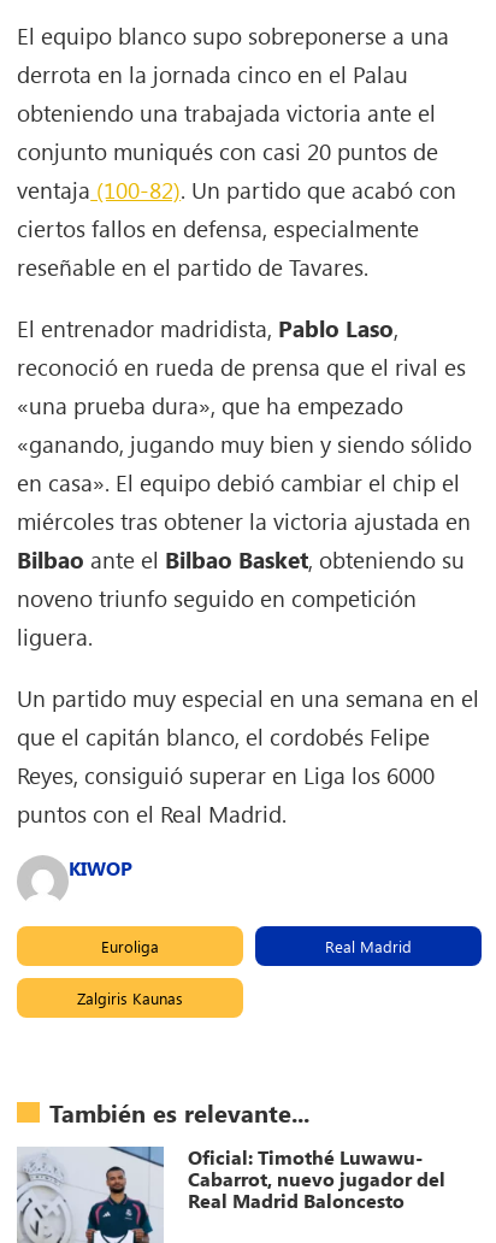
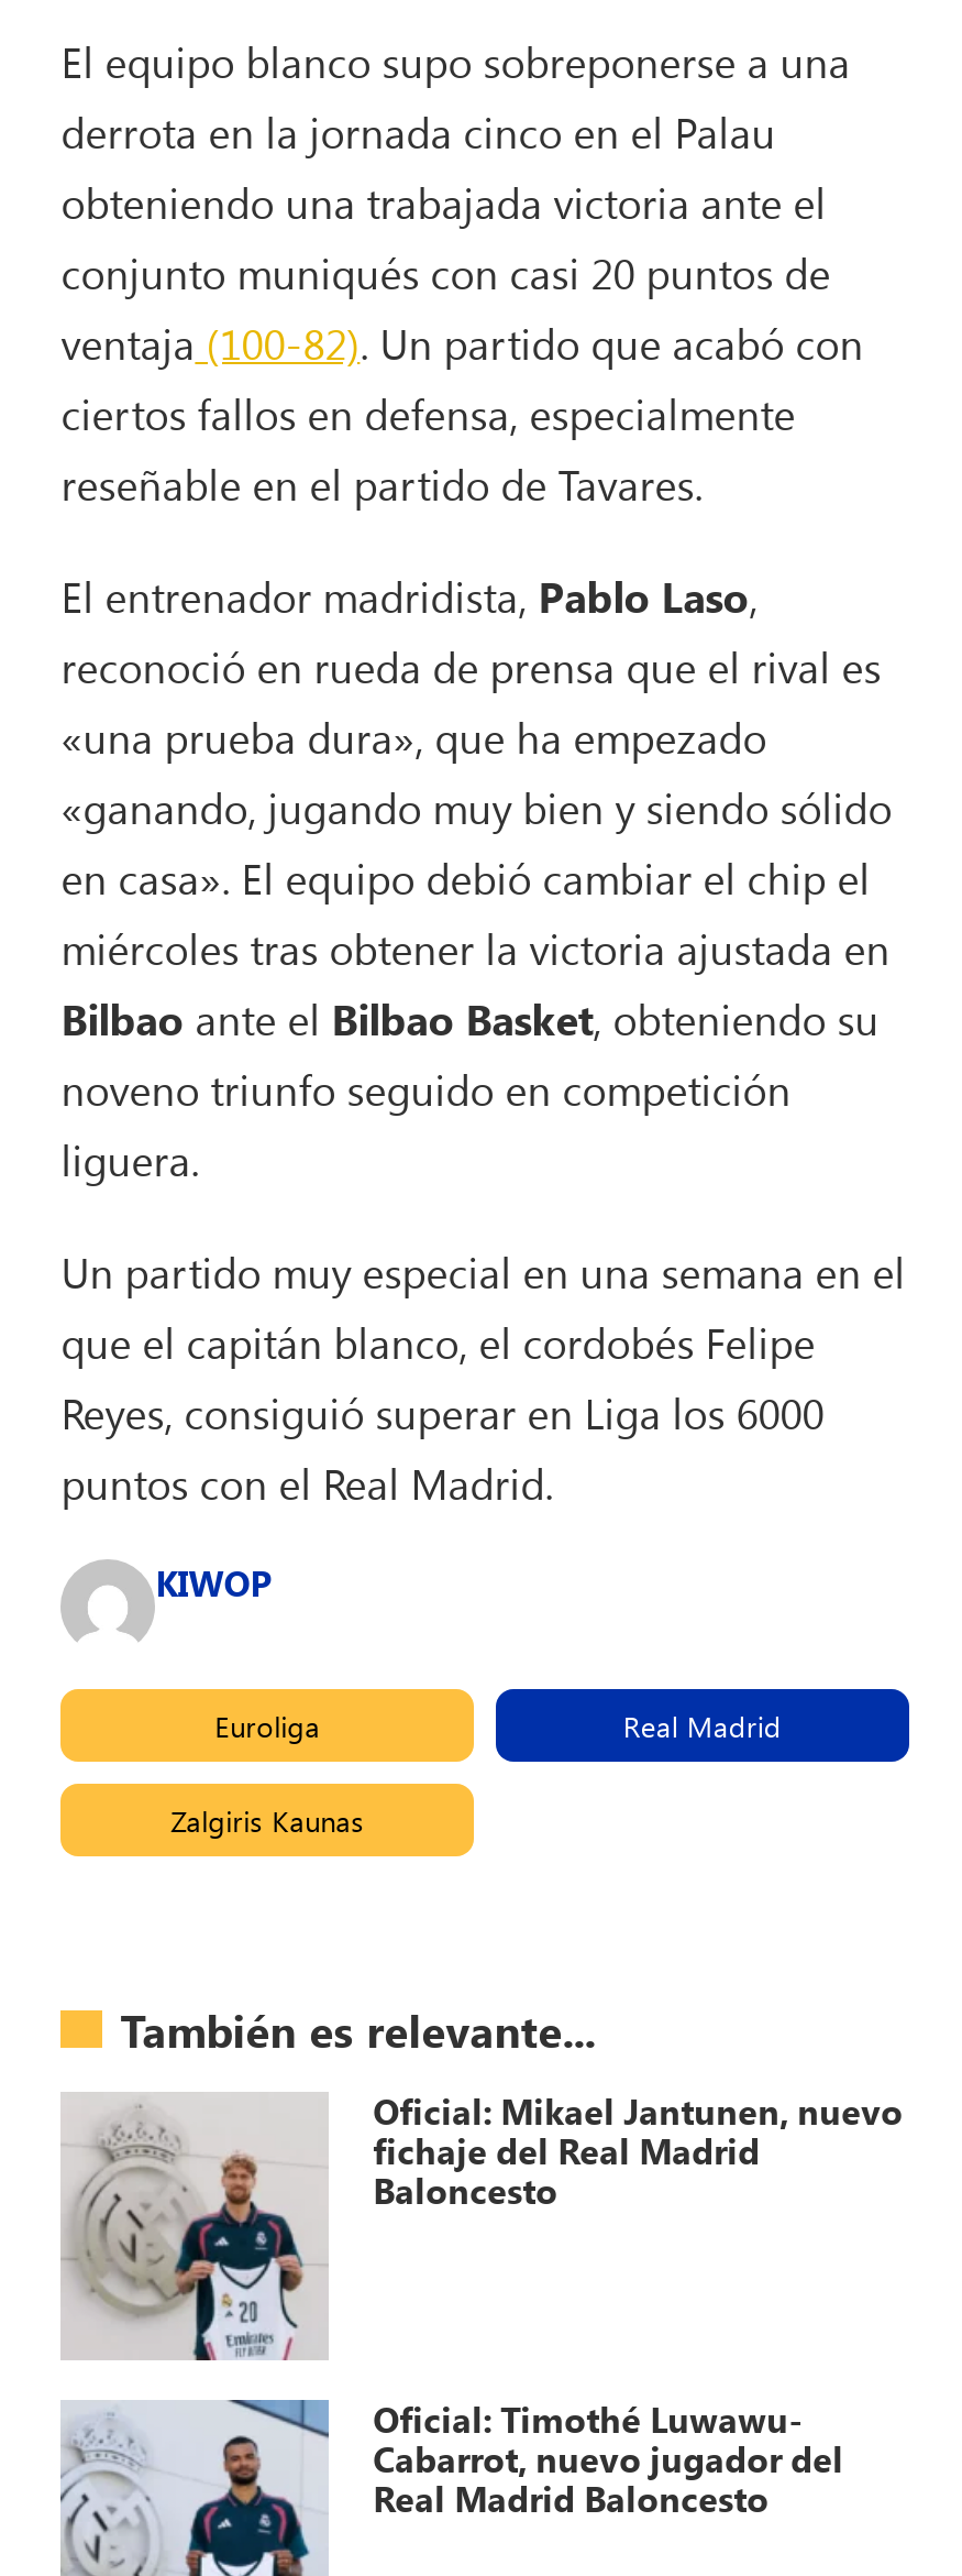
none -> [63,2088,903,2363] [image] | Oficial: Mikael Jantunen, nuevo | fichaje del Real Madrid | Baloncesto

